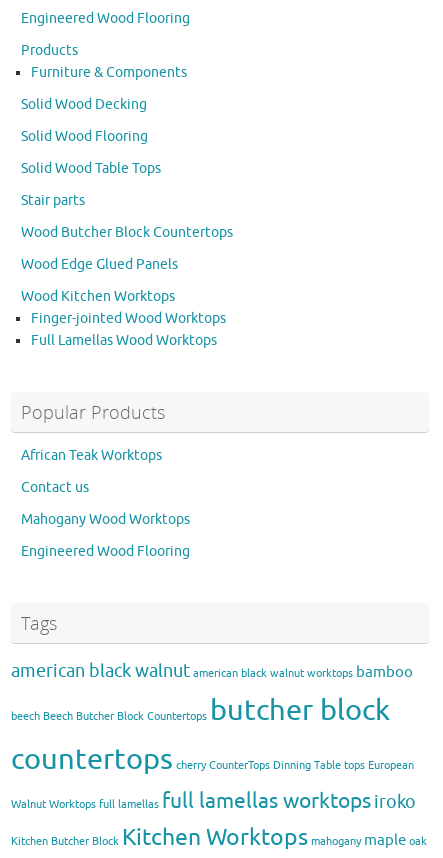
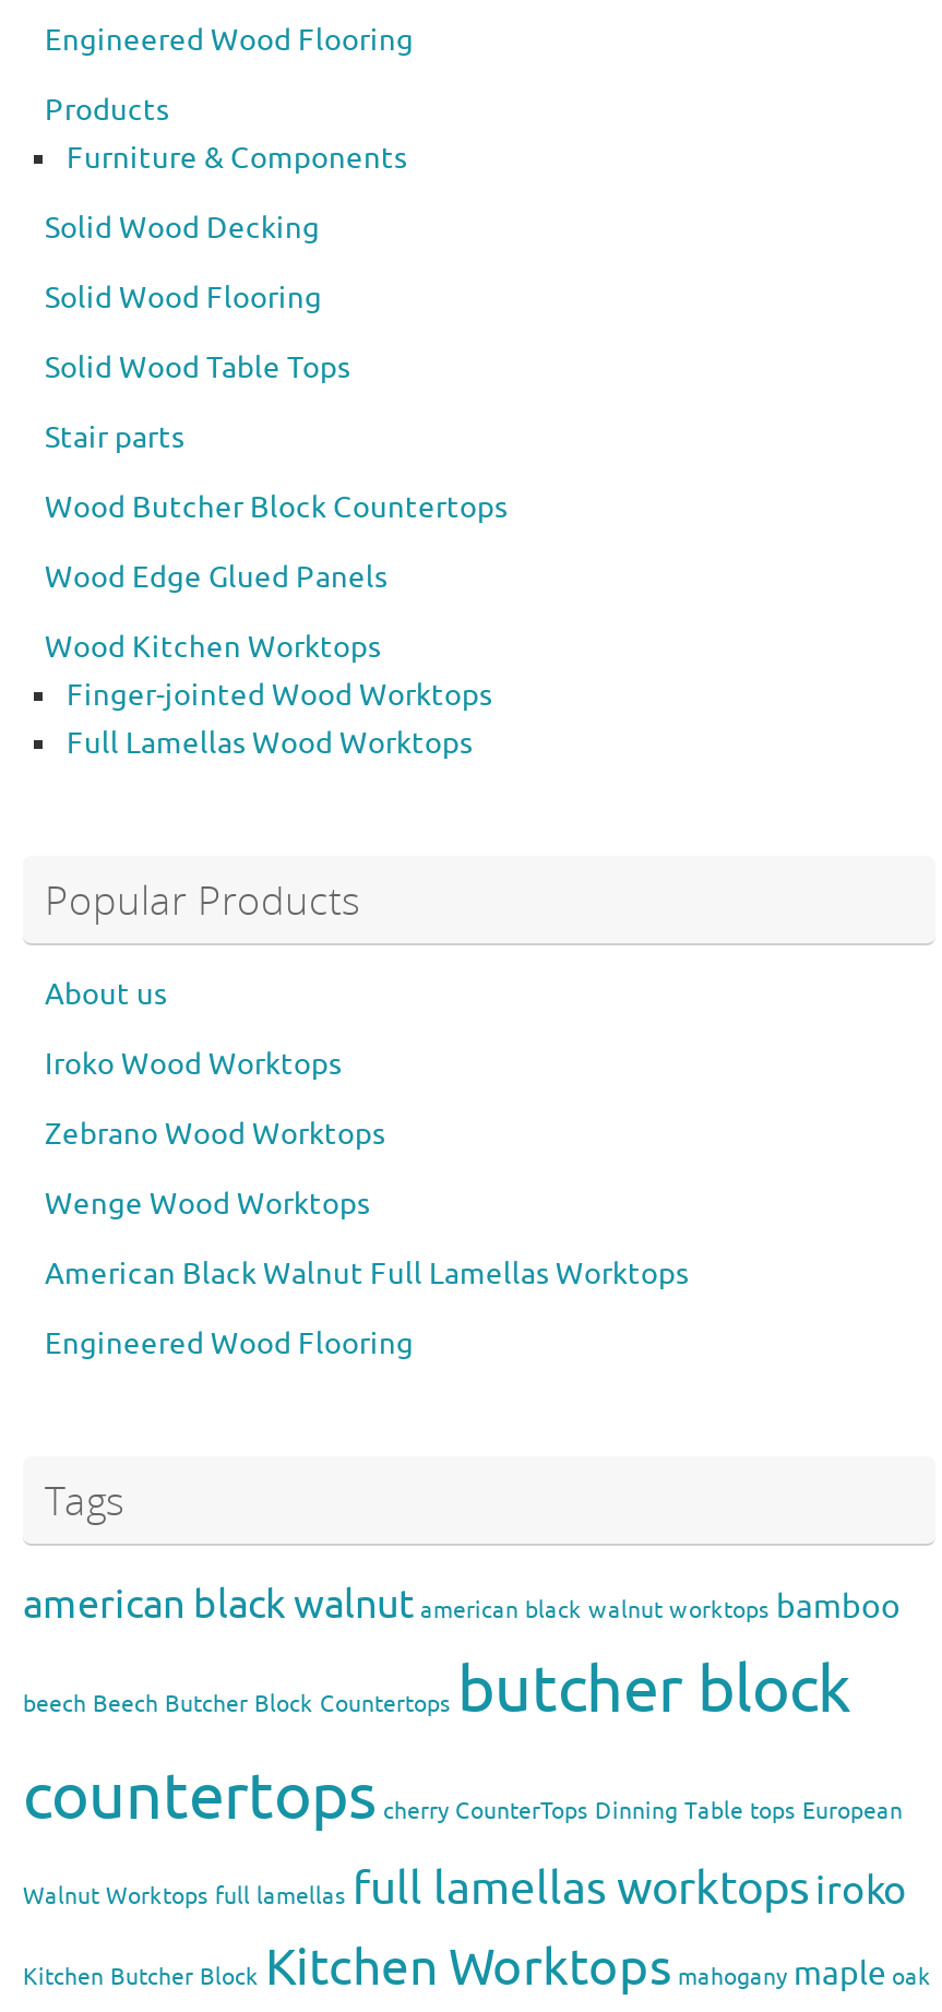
[21,447,190,528] African Teak Worktops | Contact us | Mahogany Wood Worktops -> [45,977,689,1293] About us | Iroko Wood Worktops | Zebrano Wood Worktops | Wenge Wood Worktops | American Black Walnut Full Lamellas Worktops

